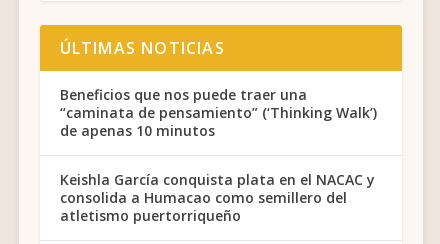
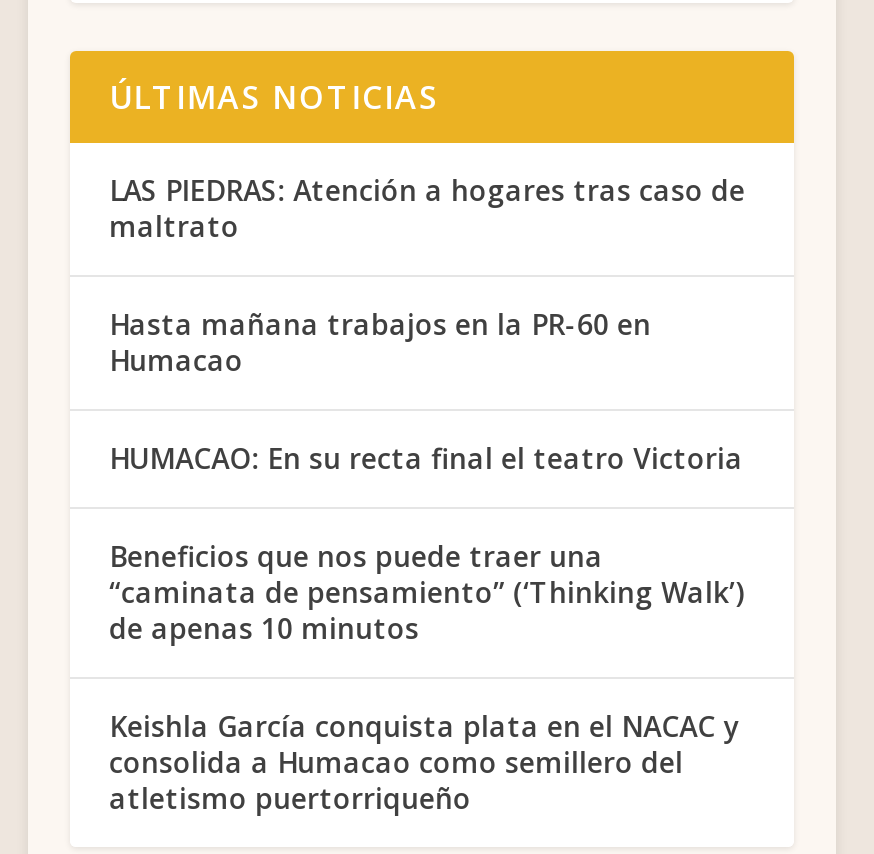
none -> [109,171,745,477] LAS PIEDRAS: Atención a hogares tras caso de | maltrato | Hasta mañana trabajos en la PR-60 en | Humacao | HUMACAO: En su recta final el teatro Victoria

